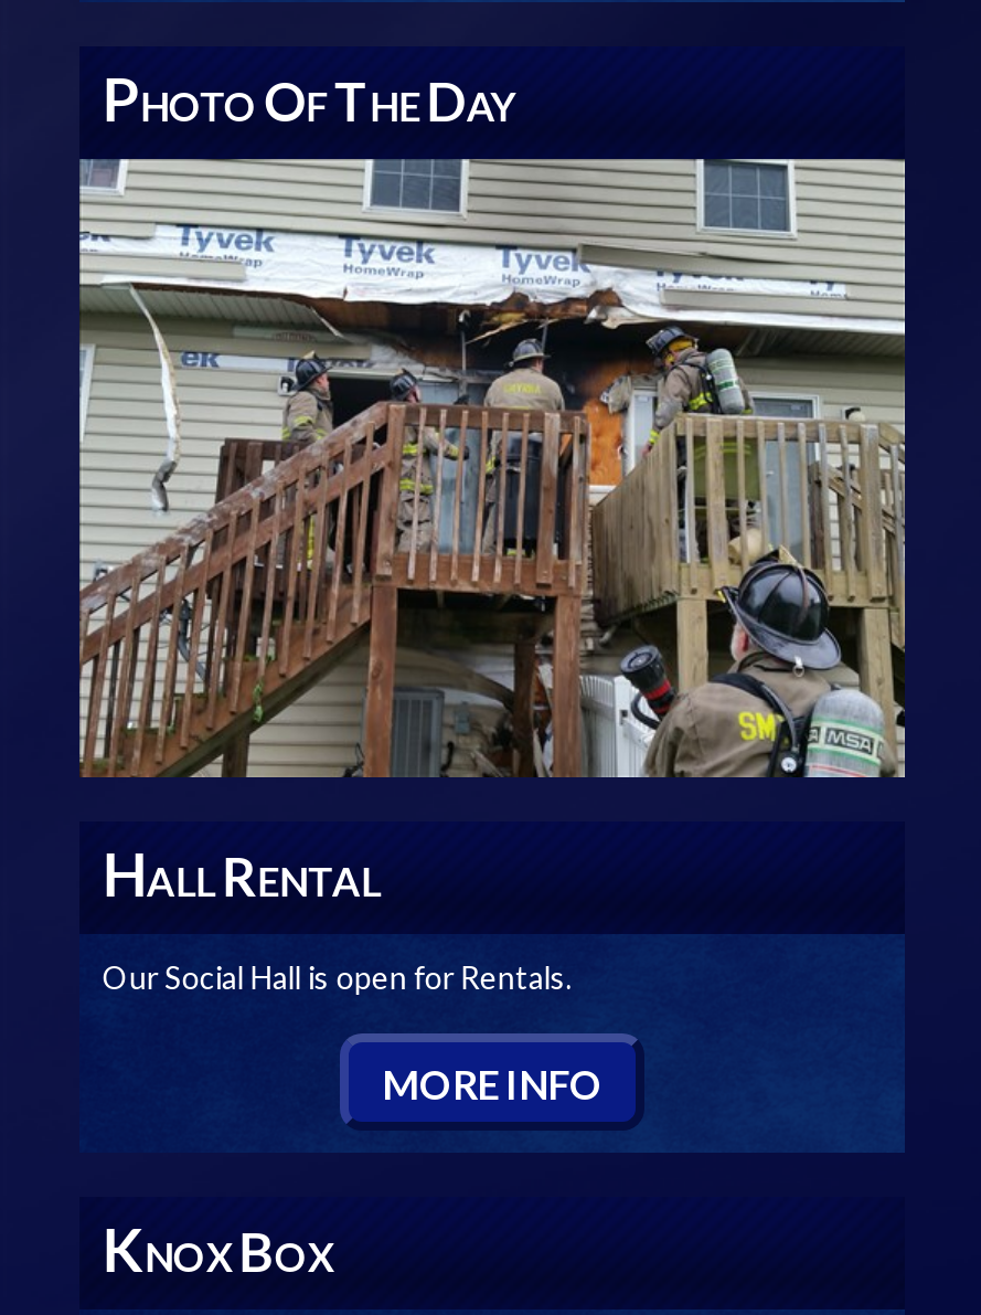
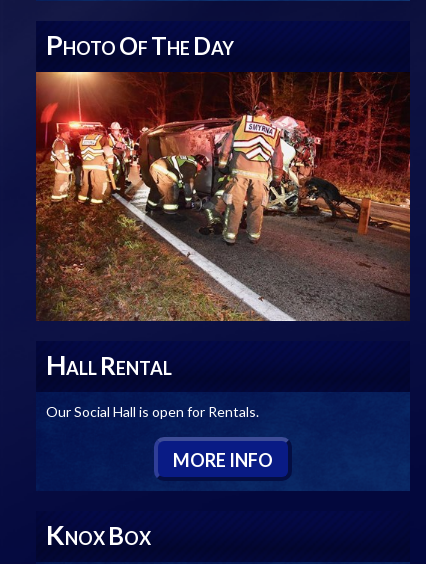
[77,157,907,780] [image] -> [35,71,411,321] [image]

